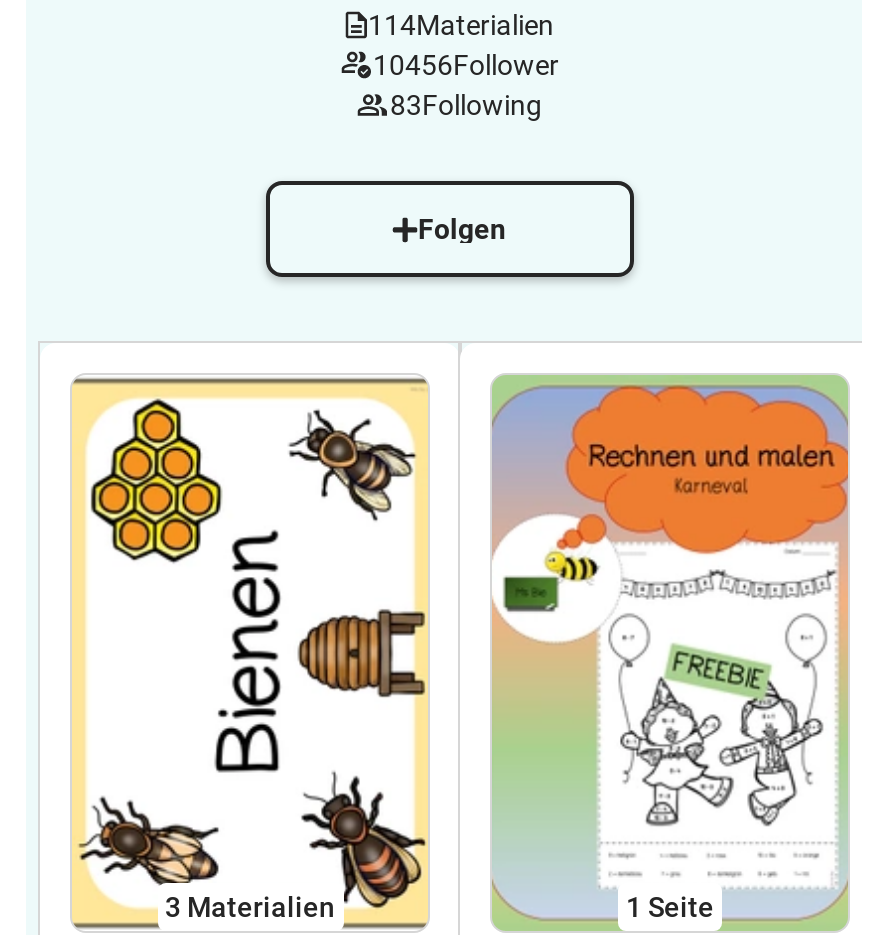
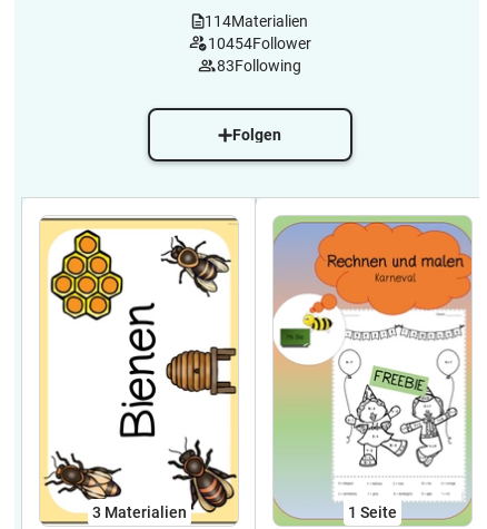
[373,49,559,81] 10456Follower -> [207,35,311,52] 10454Follower

